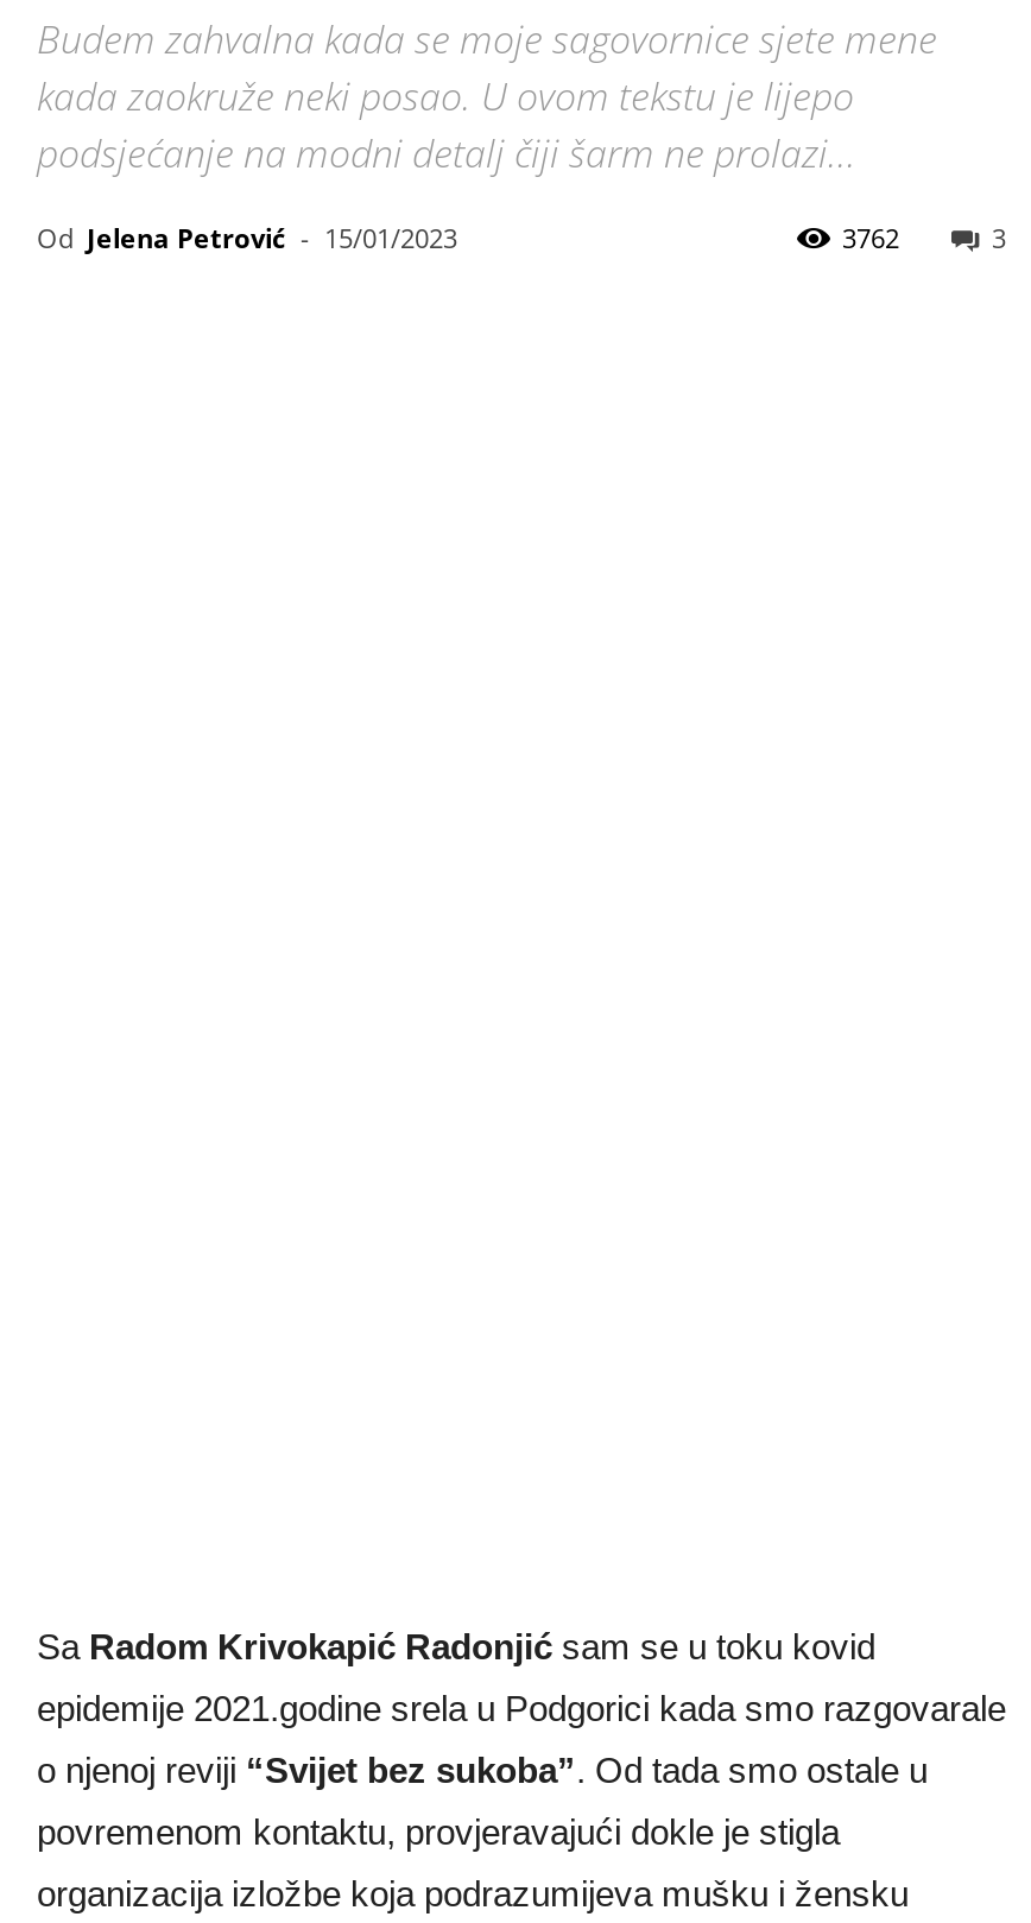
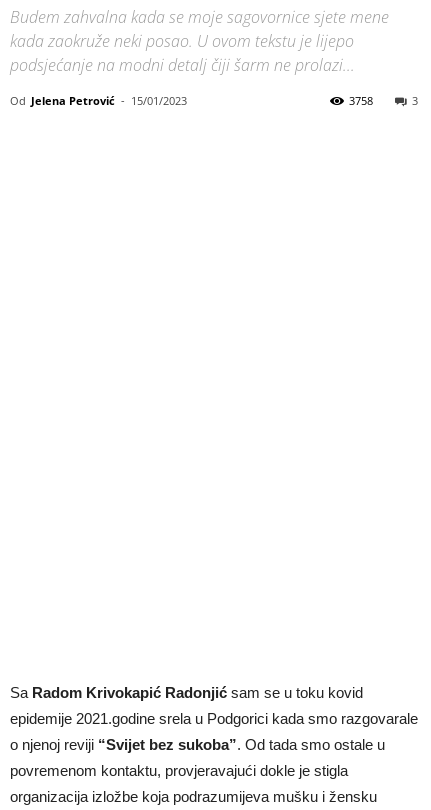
[842,220,899,255] 3762 -> [349,93,373,108] 3758

